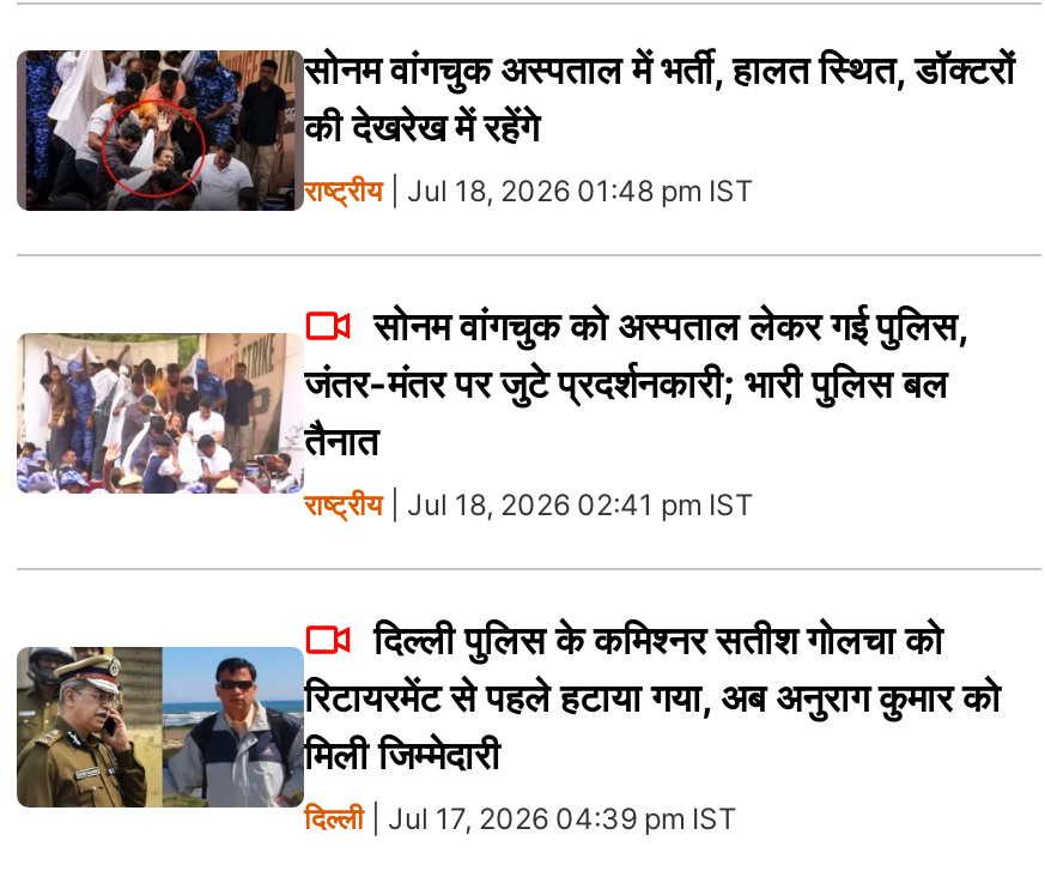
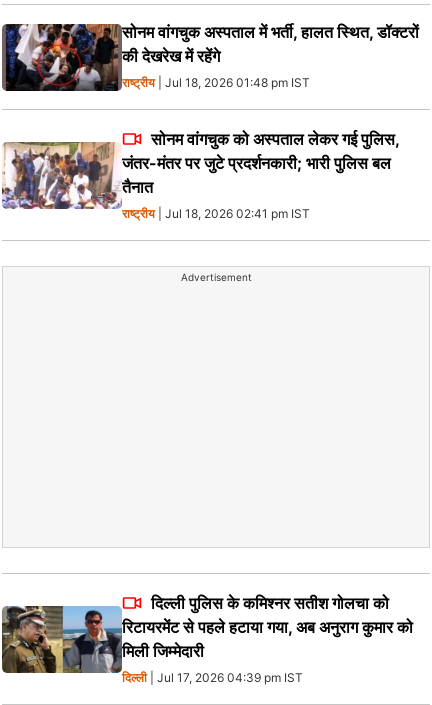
none -> [180,271,251,283] Advertisement

